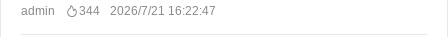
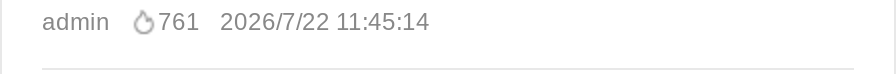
[79,4,216,18] 344 | 2026/7/21 16:22:47 -> [158,8,430,36] 761 | 2026/7/22 11:45:14

